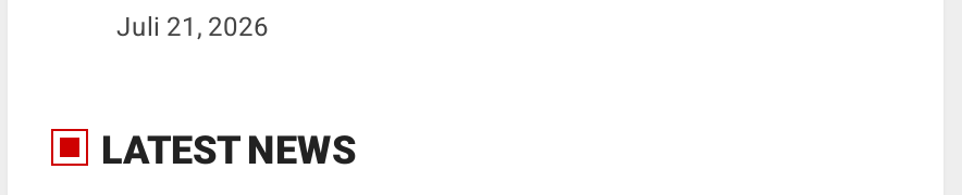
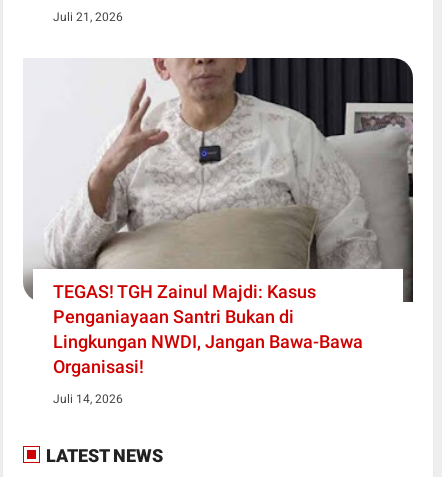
none -> [22,57,414,406] [image] | TEGAS! TGH Zainul Majdi: Kasus | Penganiayaan Santri Bukan di | Lingkungan NWDI, Jangan Bawa-Bawa | Organisasi! | Juli 14, 2026

